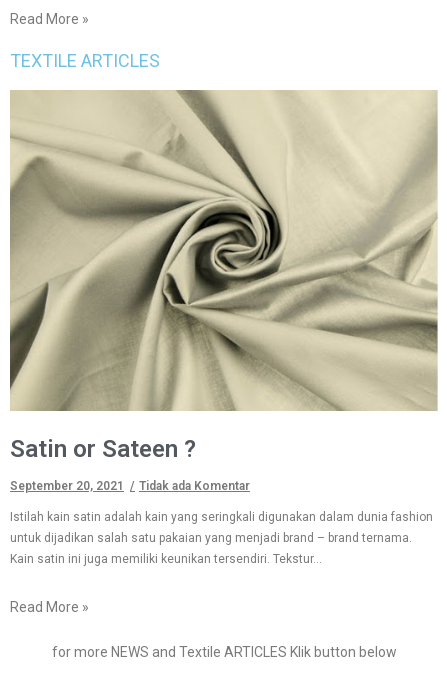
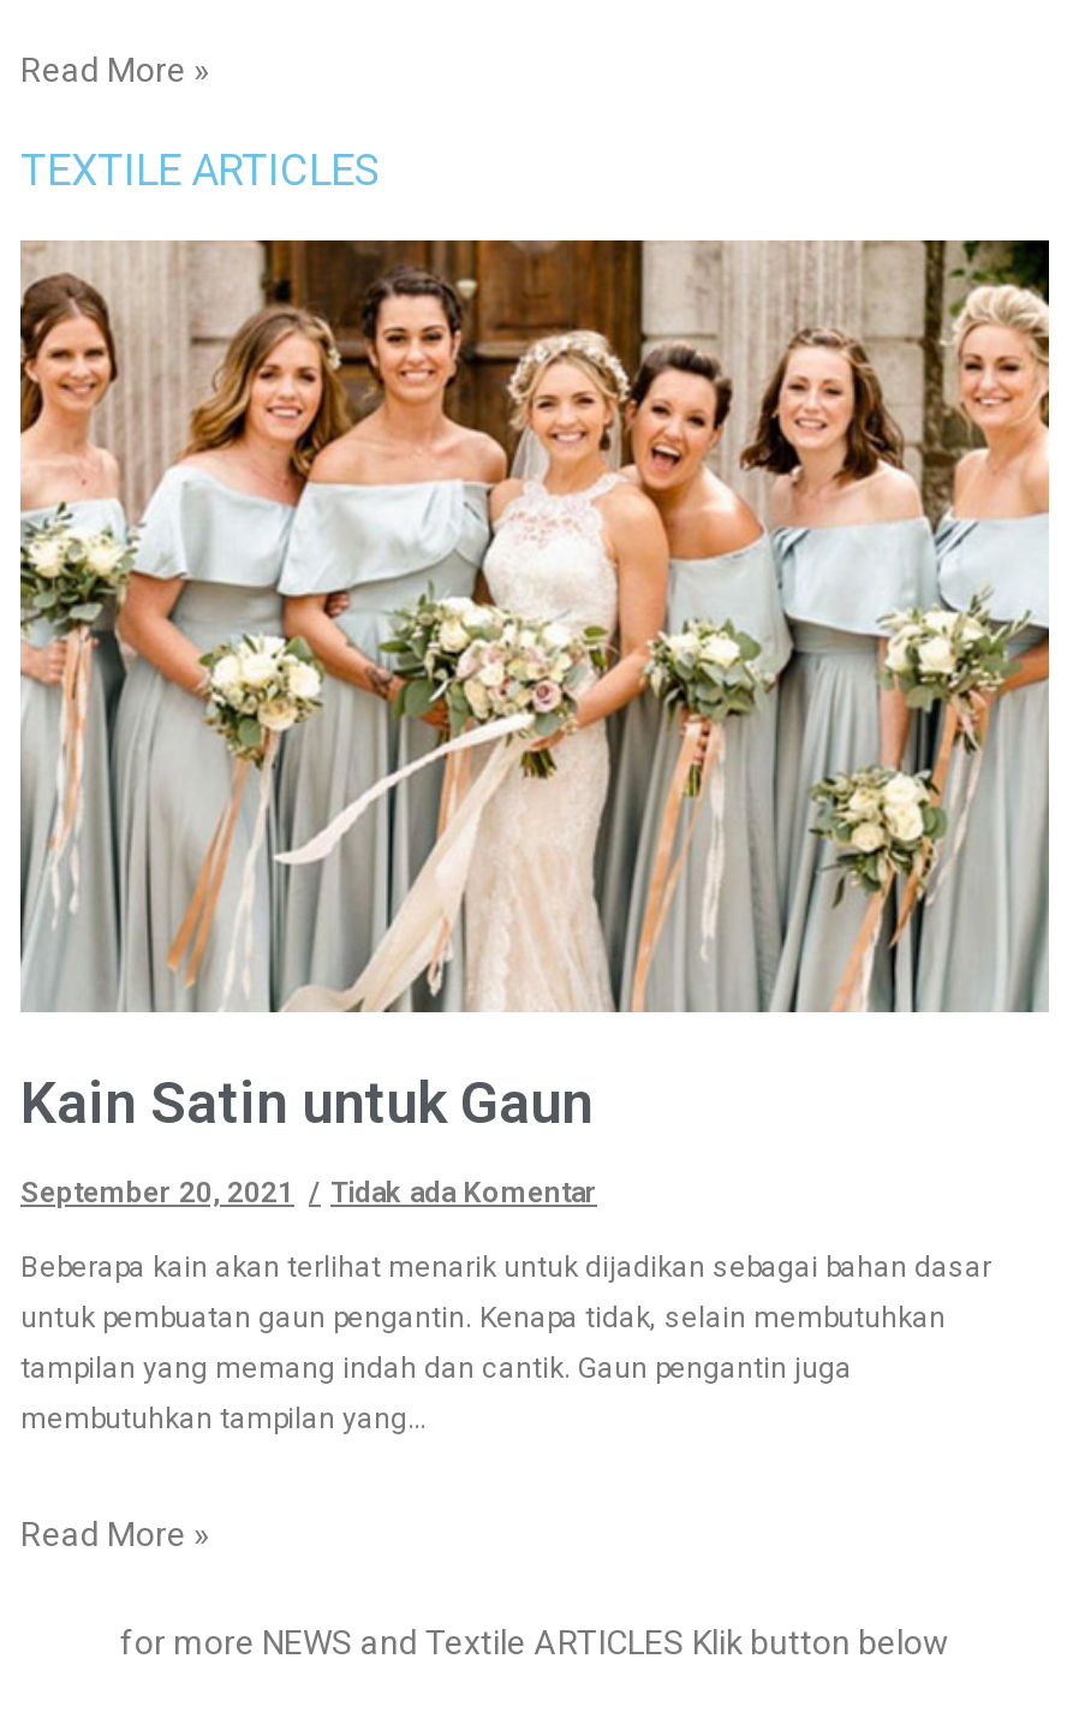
[9,89,438,463] [image] | Satin or Sateen ? -> [18,238,1051,1137] [image] | Kain Satin untuk Gaun
[10,510,433,566] Istilah kain satin adalah kain yang seringkali digunakan dalam dunia fashion | untuk dijadikan salah satu pakaian yang menjadi brand – brand ternama. | Kain satin ini juga memiliki keunikan tersendiri. Tekstur… -> [20,1250,991,1435] Beberapa kain akan terlihat menarik untuk dijadikan sebagai bahan dasar | untuk pembuatan gaun pengantin. Kenapa tidak, selain membutuhkan | tampilan yang memang indah dan cantik. Gaun pengantin juga | membutuhkan tampilan yang…

